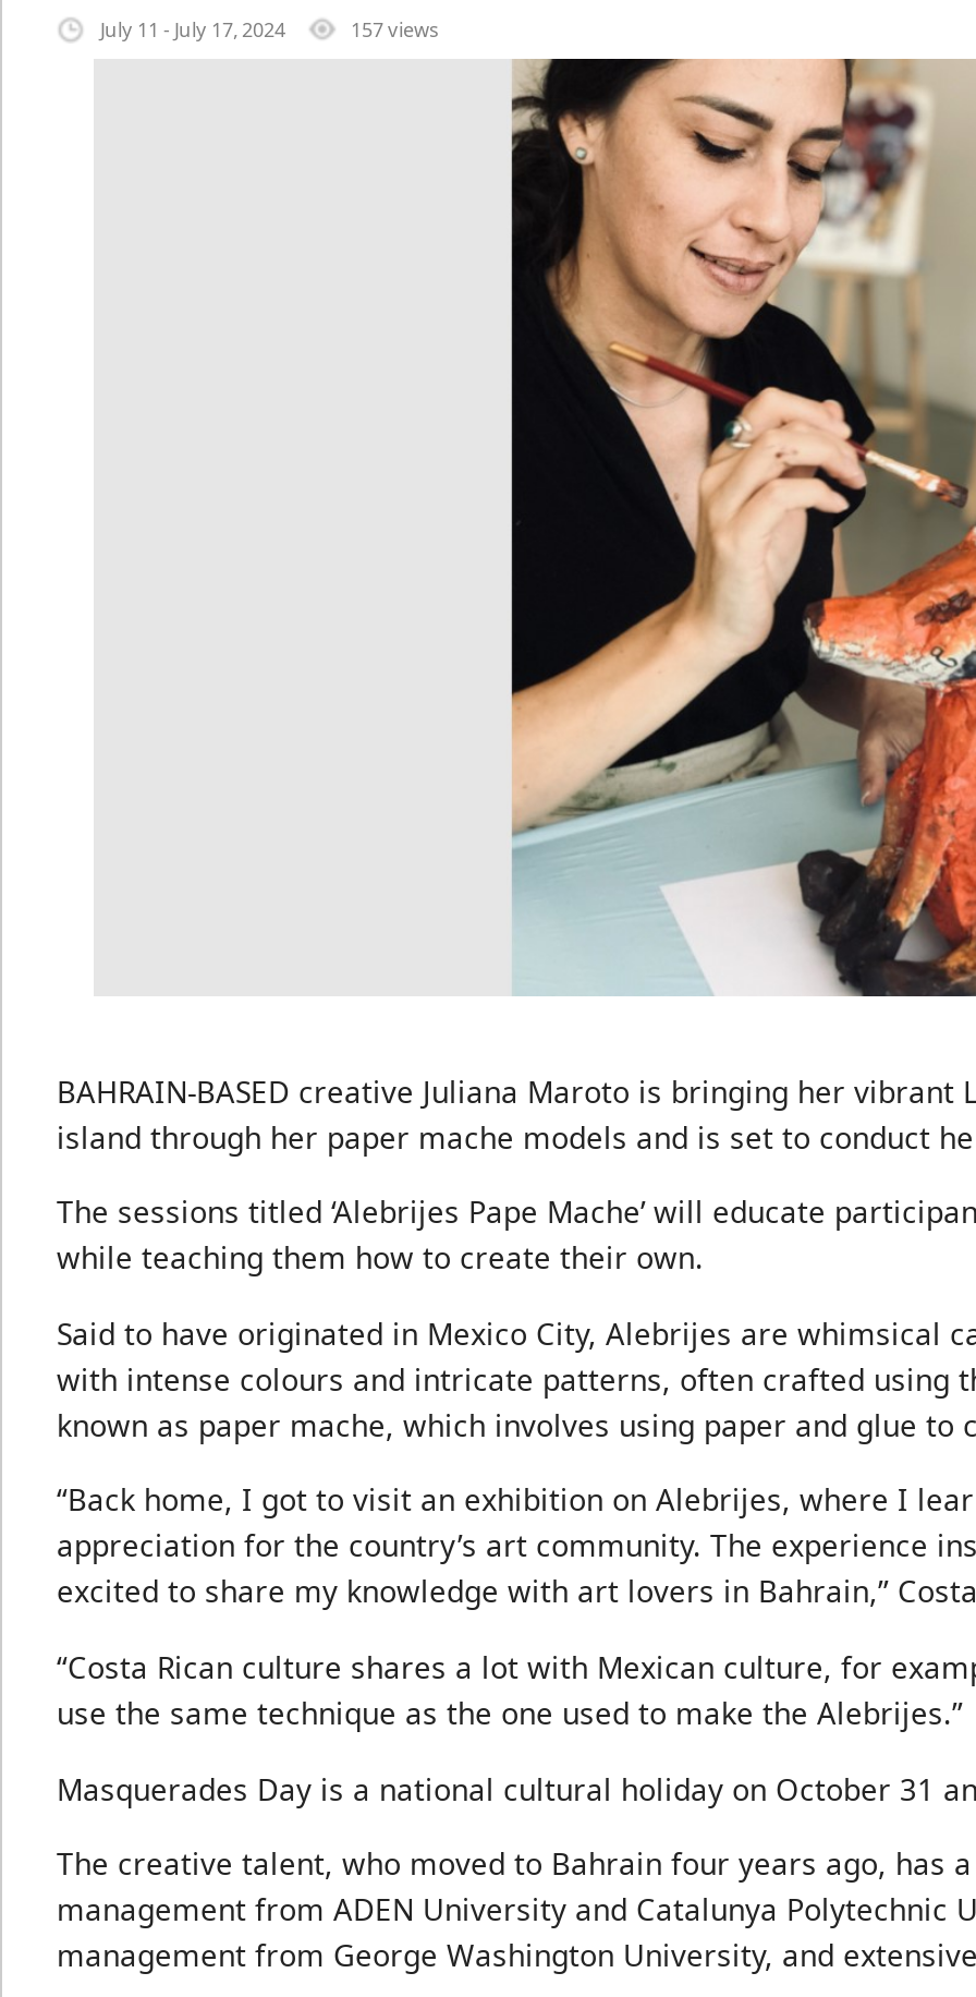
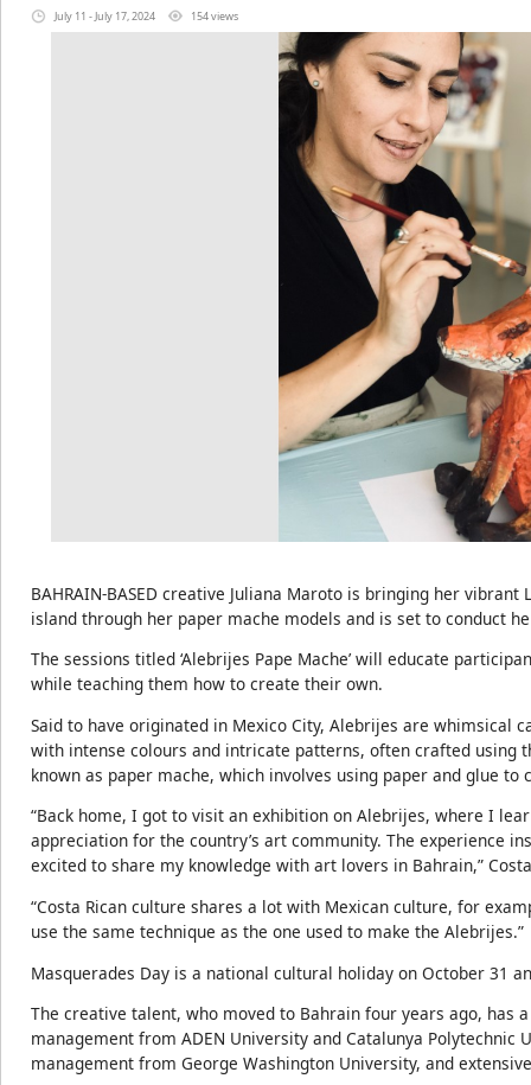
[351,15,438,44] 157 views -> [191,8,238,24] 154 views

